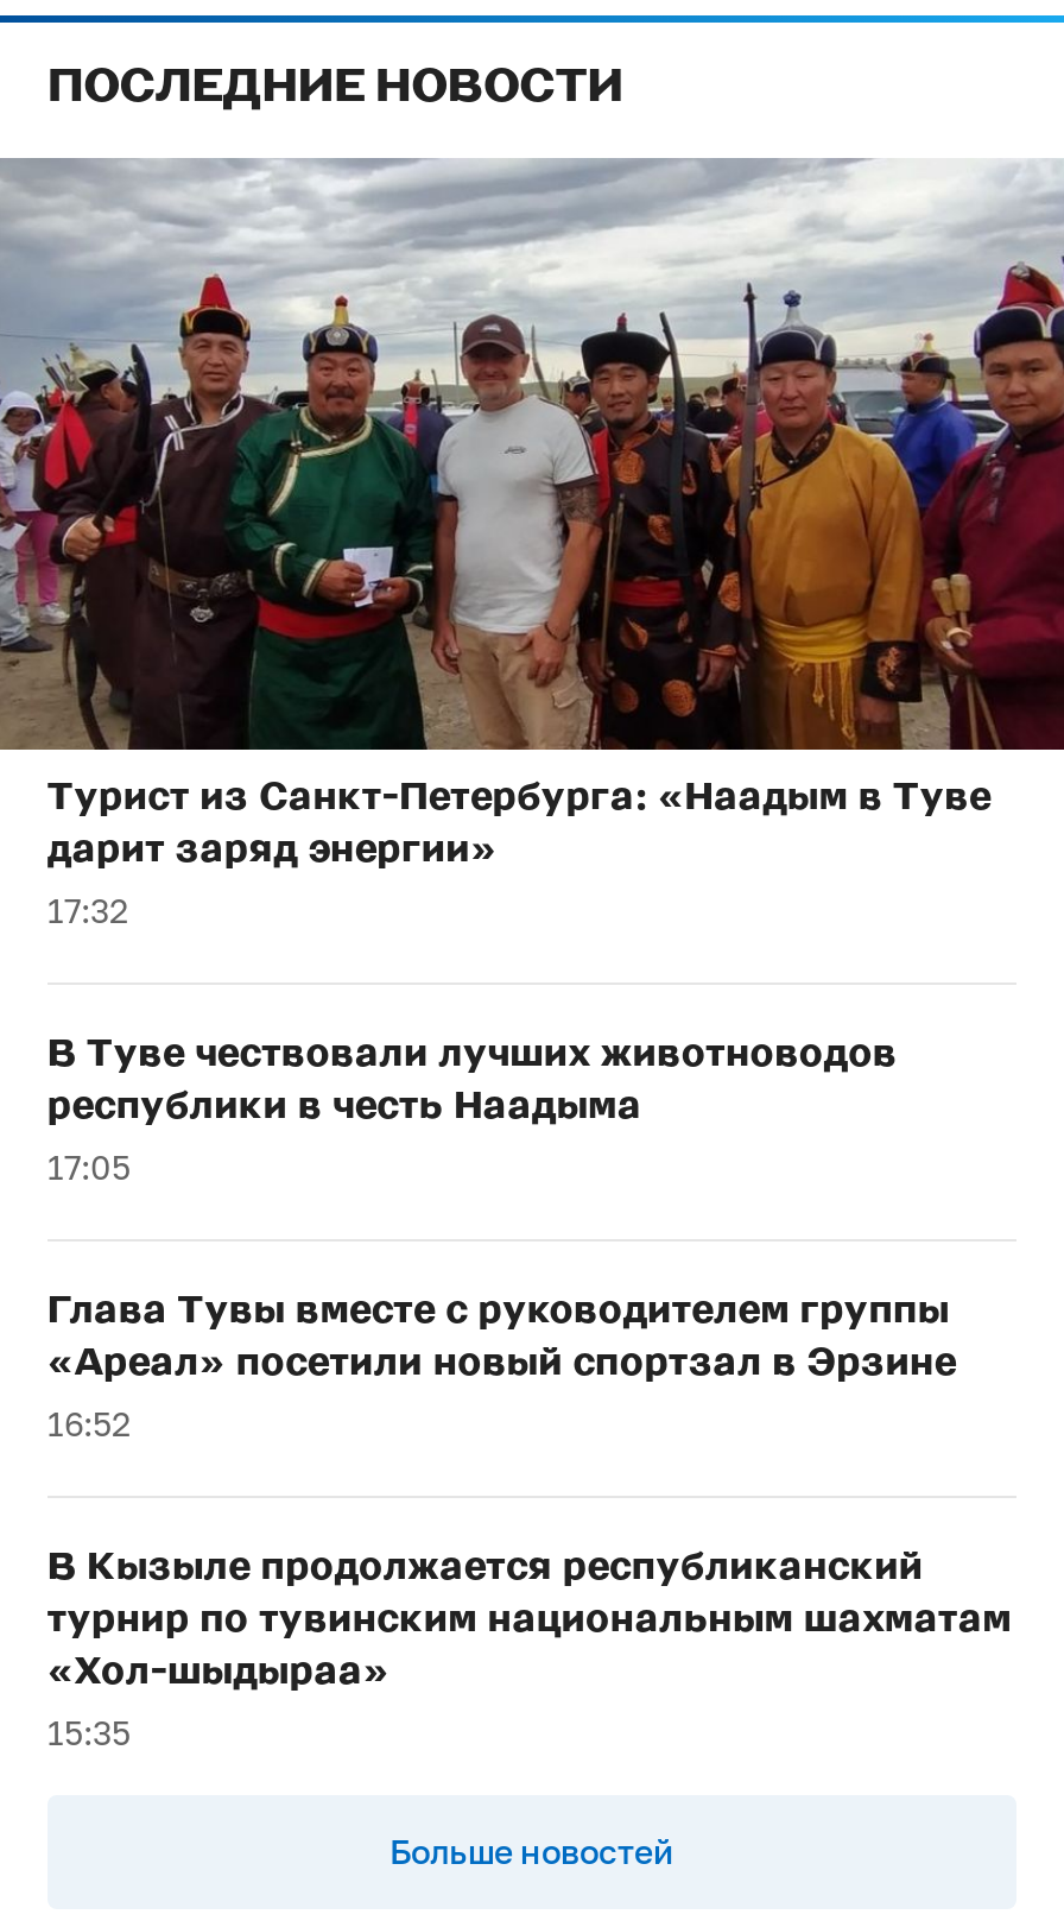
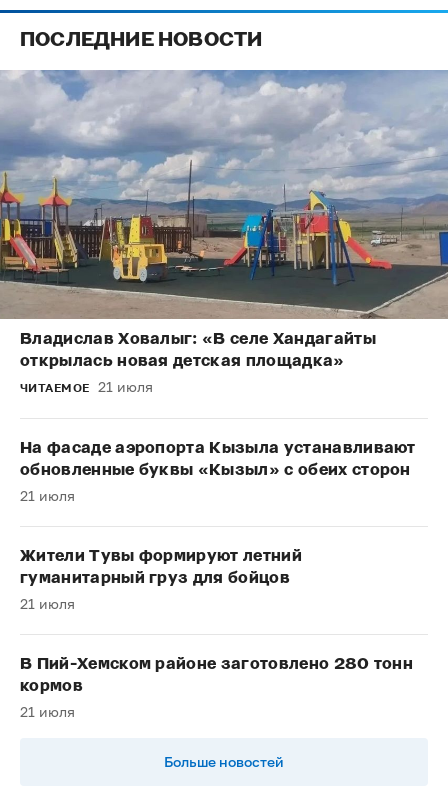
[7,158,1057,930] [image] | Турист из Санкт-Петербурга: «Наадым в Туве | дарит заряд энергии» | 17:32 -> [3,70,445,395] [image] | Владислав Ховалыг: «В селе Хандагайты | открылась новая детская площадка» | ЧИТАЕМОЕ 21 июля
[47,1032,897,1187] В Туве чествовали лучших животноводов | республики в честь Наадыма | 17:05 -> [20,439,416,504] На фасаде аэропорта Кызыла устанавливают | обновленные буквы «Кызыл» с обеих сторон | 21 июля
[47,1289,957,1443] Глава Тувы вместе с руководителем группы | «Ареал» посетили новый спортзал в Эрзине | 16:52 -> [20,547,302,612] Жители Тувы формируют летний | гуманитарный груз для бойцов | 21 июля
[47,1545,1012,1752] В Кызыле продолжается республиканский | турнир по тувинским национальным шахматам | «Хол-шыдыраа» | 15:35 -> [20,655,413,720] В Пий-Хемском районе заготовлено 280 тонн | кормов | 21 июля

